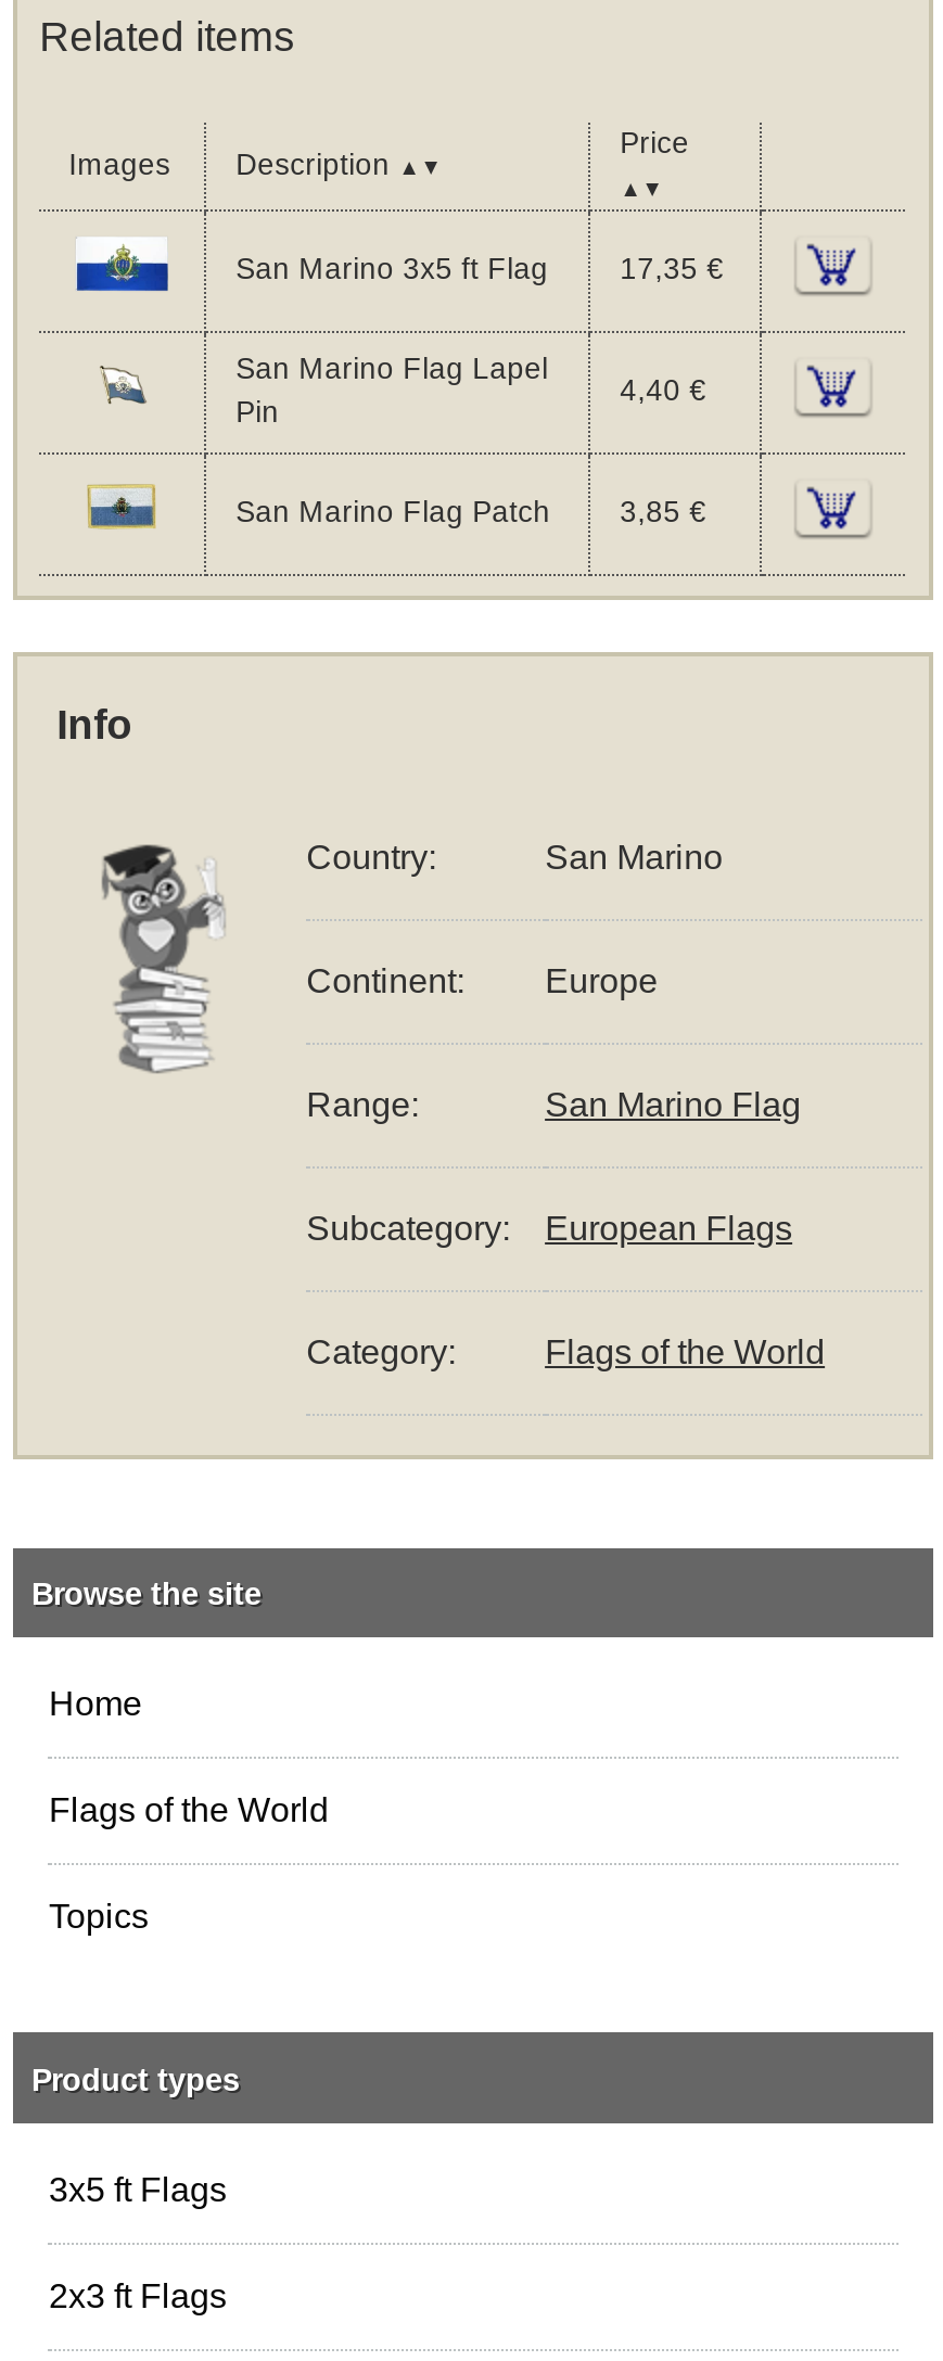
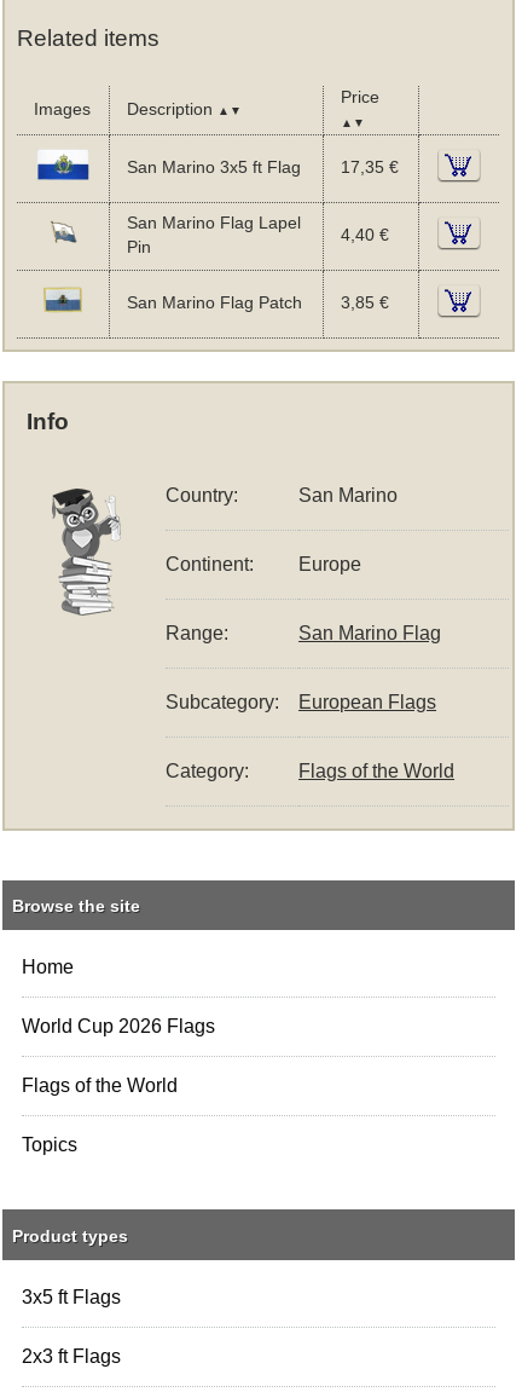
none -> [22,1016,216,1037] World Cup 2026 Flags

